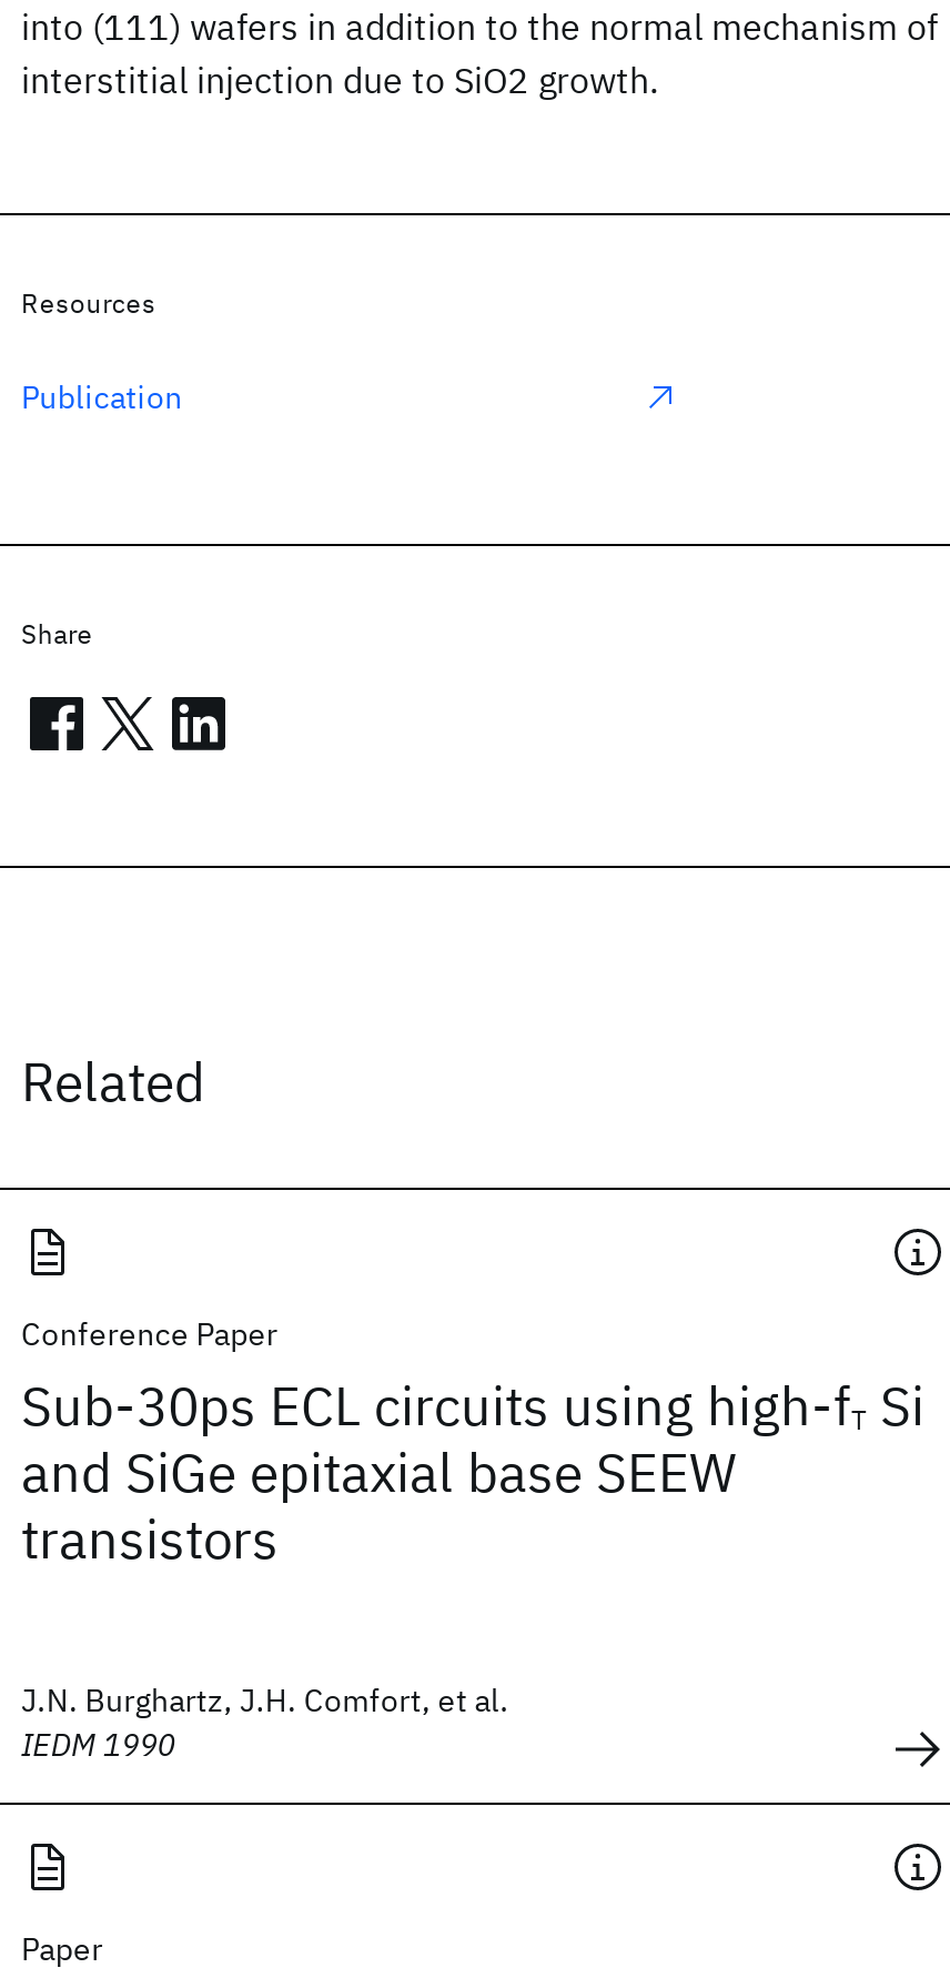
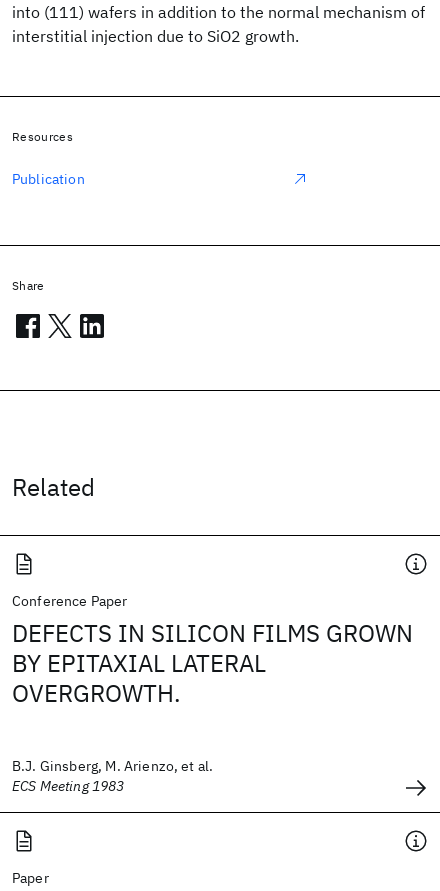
[21,1370,924,1574] Sub-30ps ECL circuits using high-f T Si | and SiGe epitaxial base SEEW | transistors -> [12,617,413,709] DEFECTS IN SILICON FILMS GROWN | BY EPITAXIAL LATERAL | OVERGROWTH.
[21,1681,509,1765] J.N. Burghartz, J.H. Comfort, et al. | IEDM 1990 -> [12,757,213,795] B.J. Ginsberg, M. Arienzo, et al. | ECS Meeting 1983

